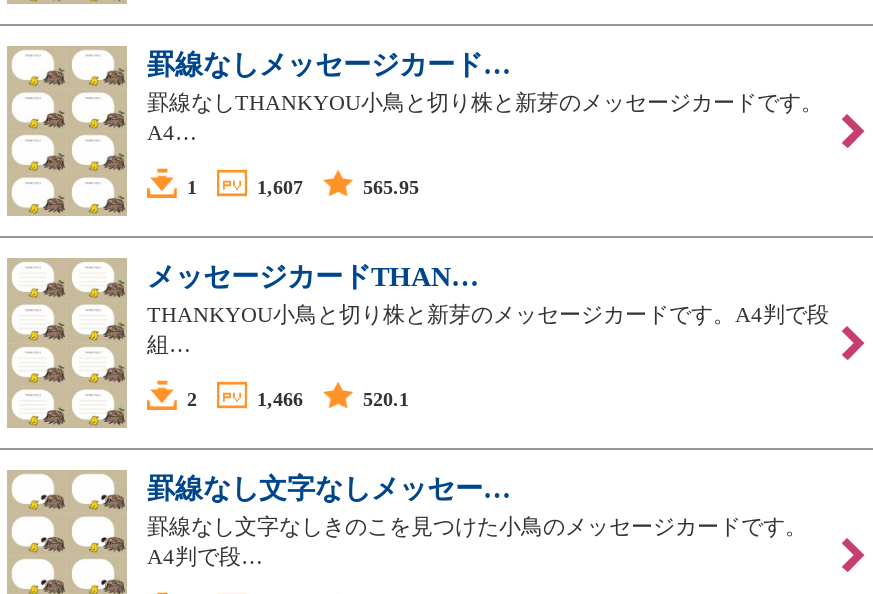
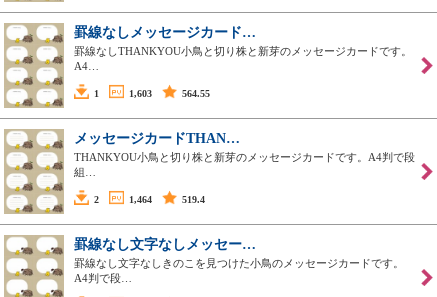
[257,176,303,198] 1,607 -> [129,88,152,99] 1,603
[363,176,419,198] 565.95 -> [182,88,210,99] 564.55
[257,388,303,410] 1,466 -> [129,194,152,205] 1,464
[363,388,409,410] 520.1 -> [182,194,205,205] 519.4

